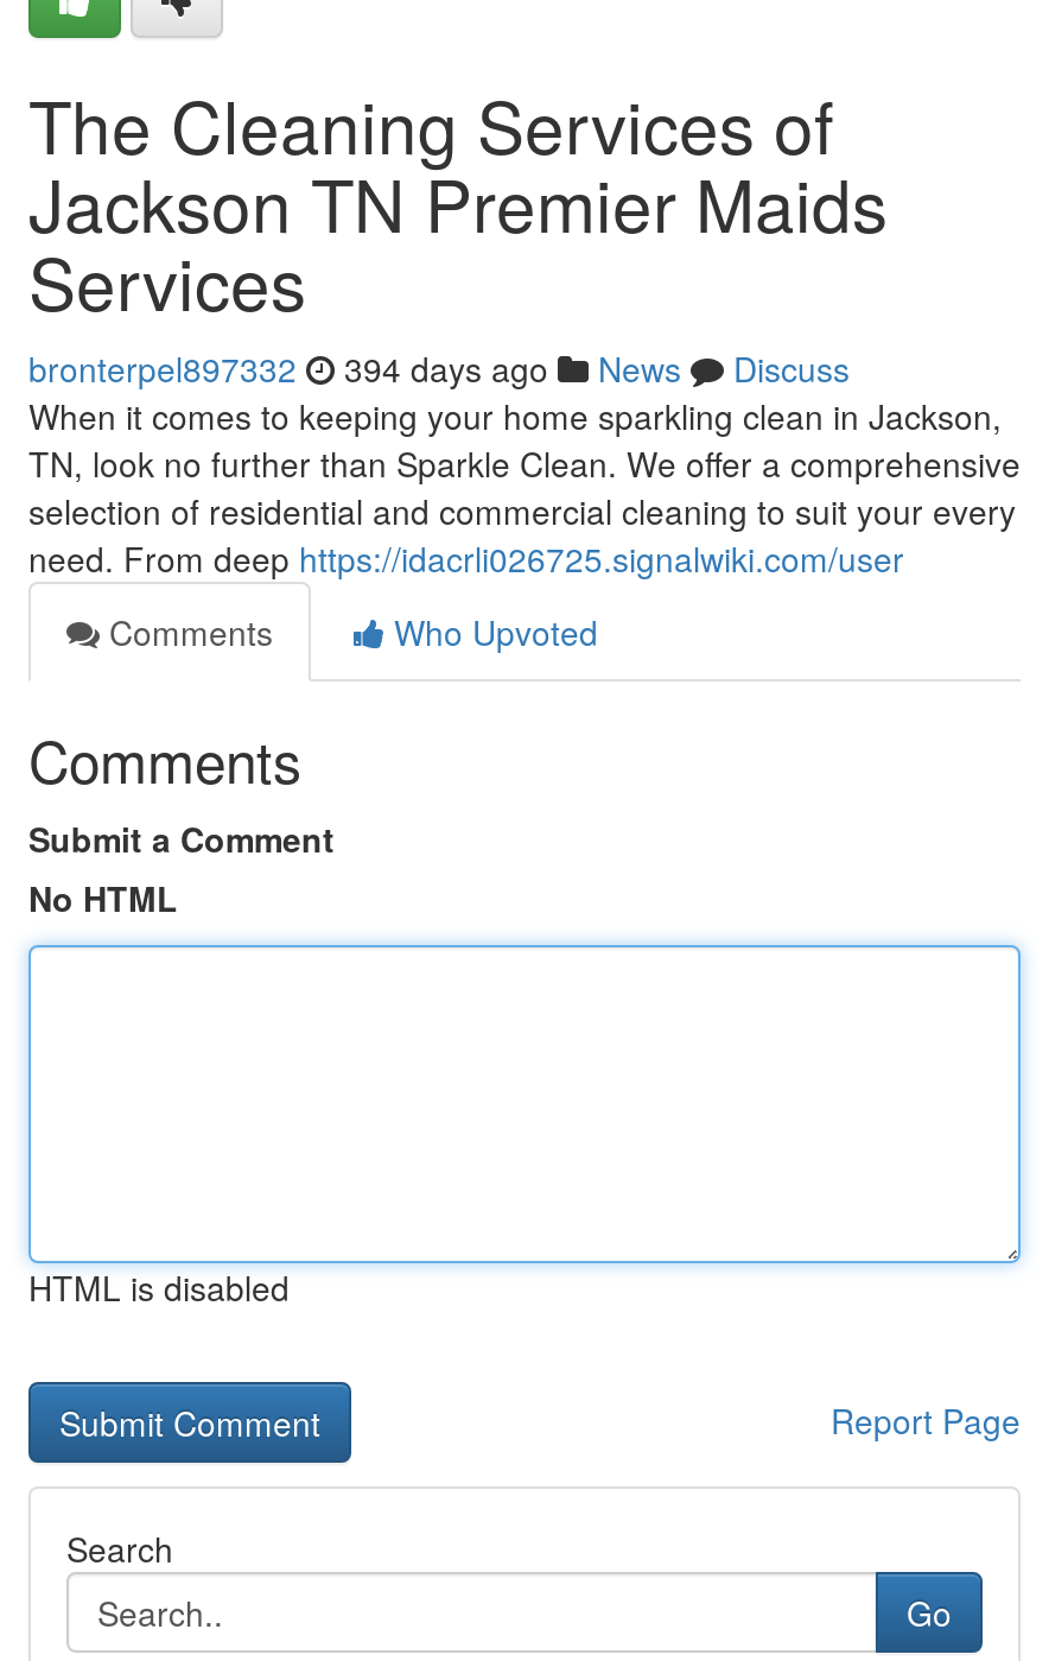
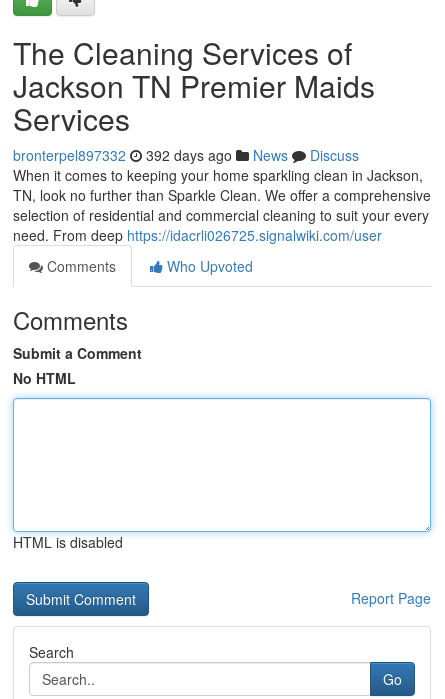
[28,344,850,392] bronterpel897332 394 days ago News Discuss -> [13,145,359,165] bronterpel897332 392 days ago News Discuss

